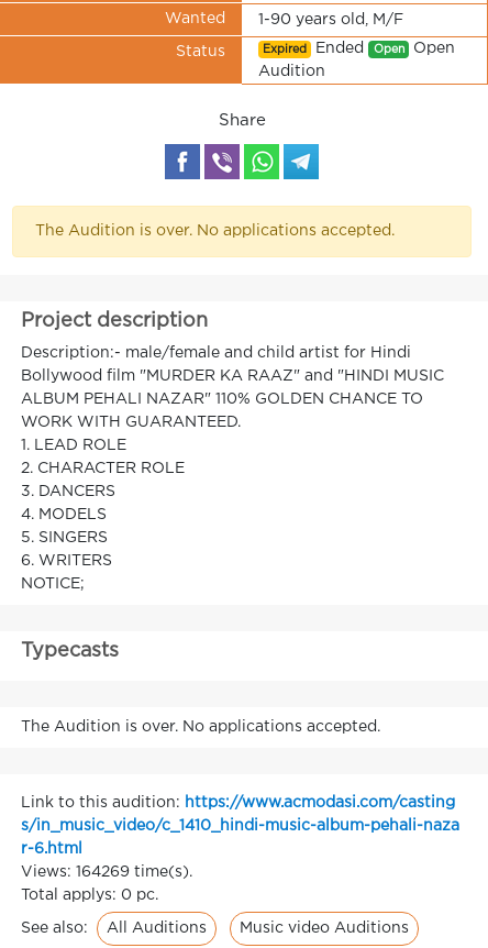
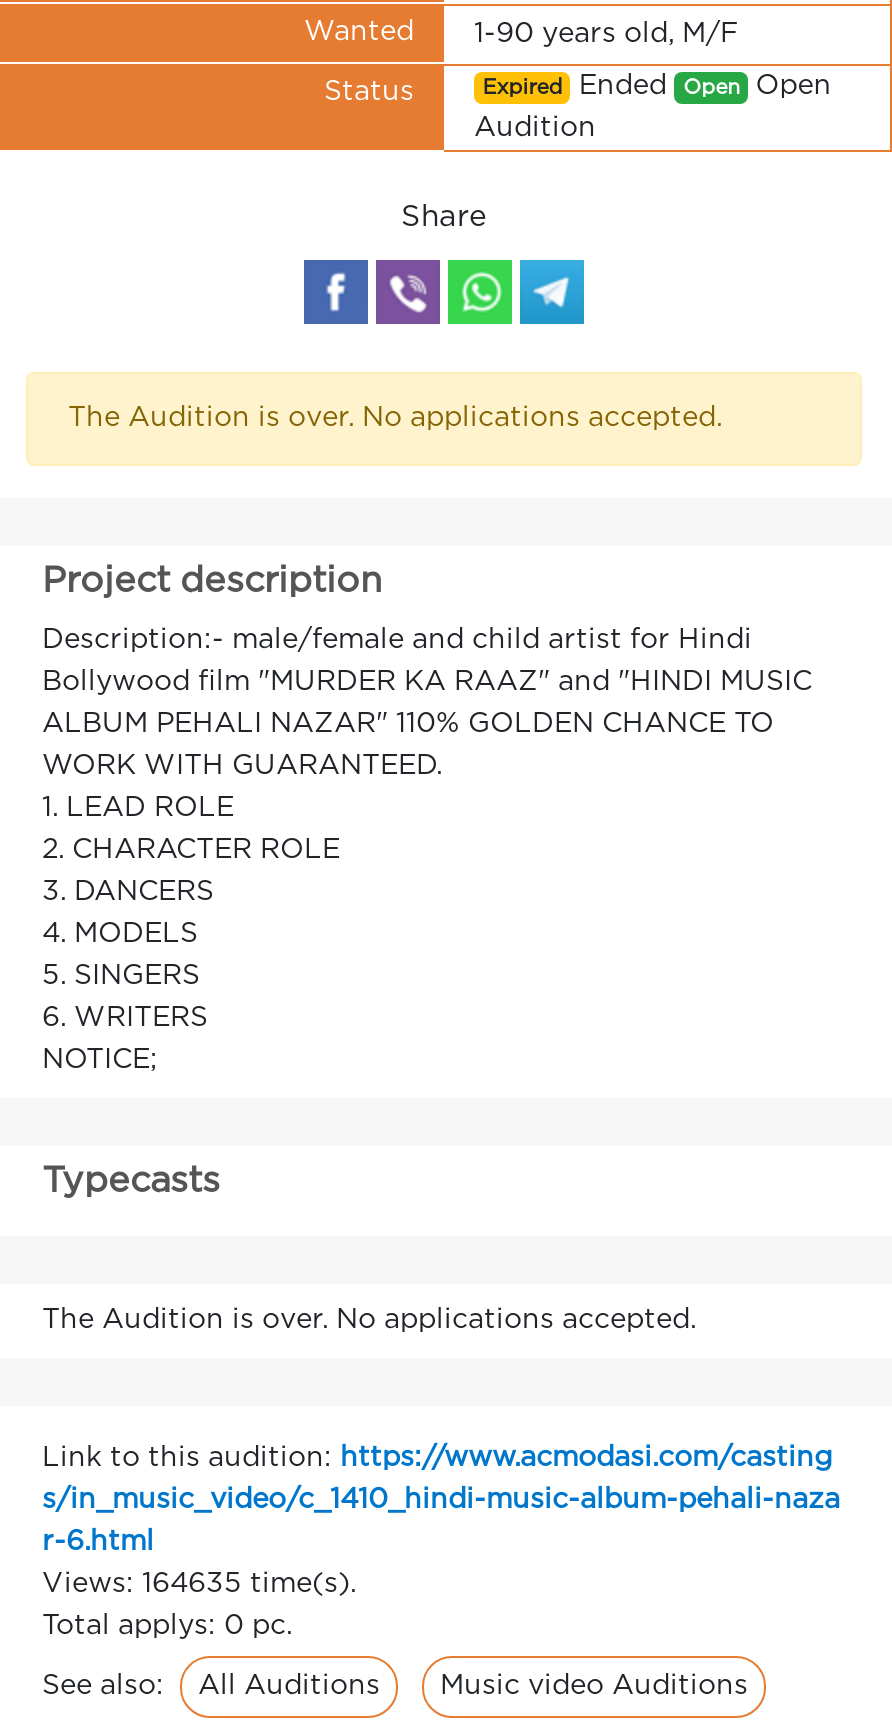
[21,866,192,879] Views: 164269 time(s). -> [42,1572,356,1596] Views: 164635 time(s).

